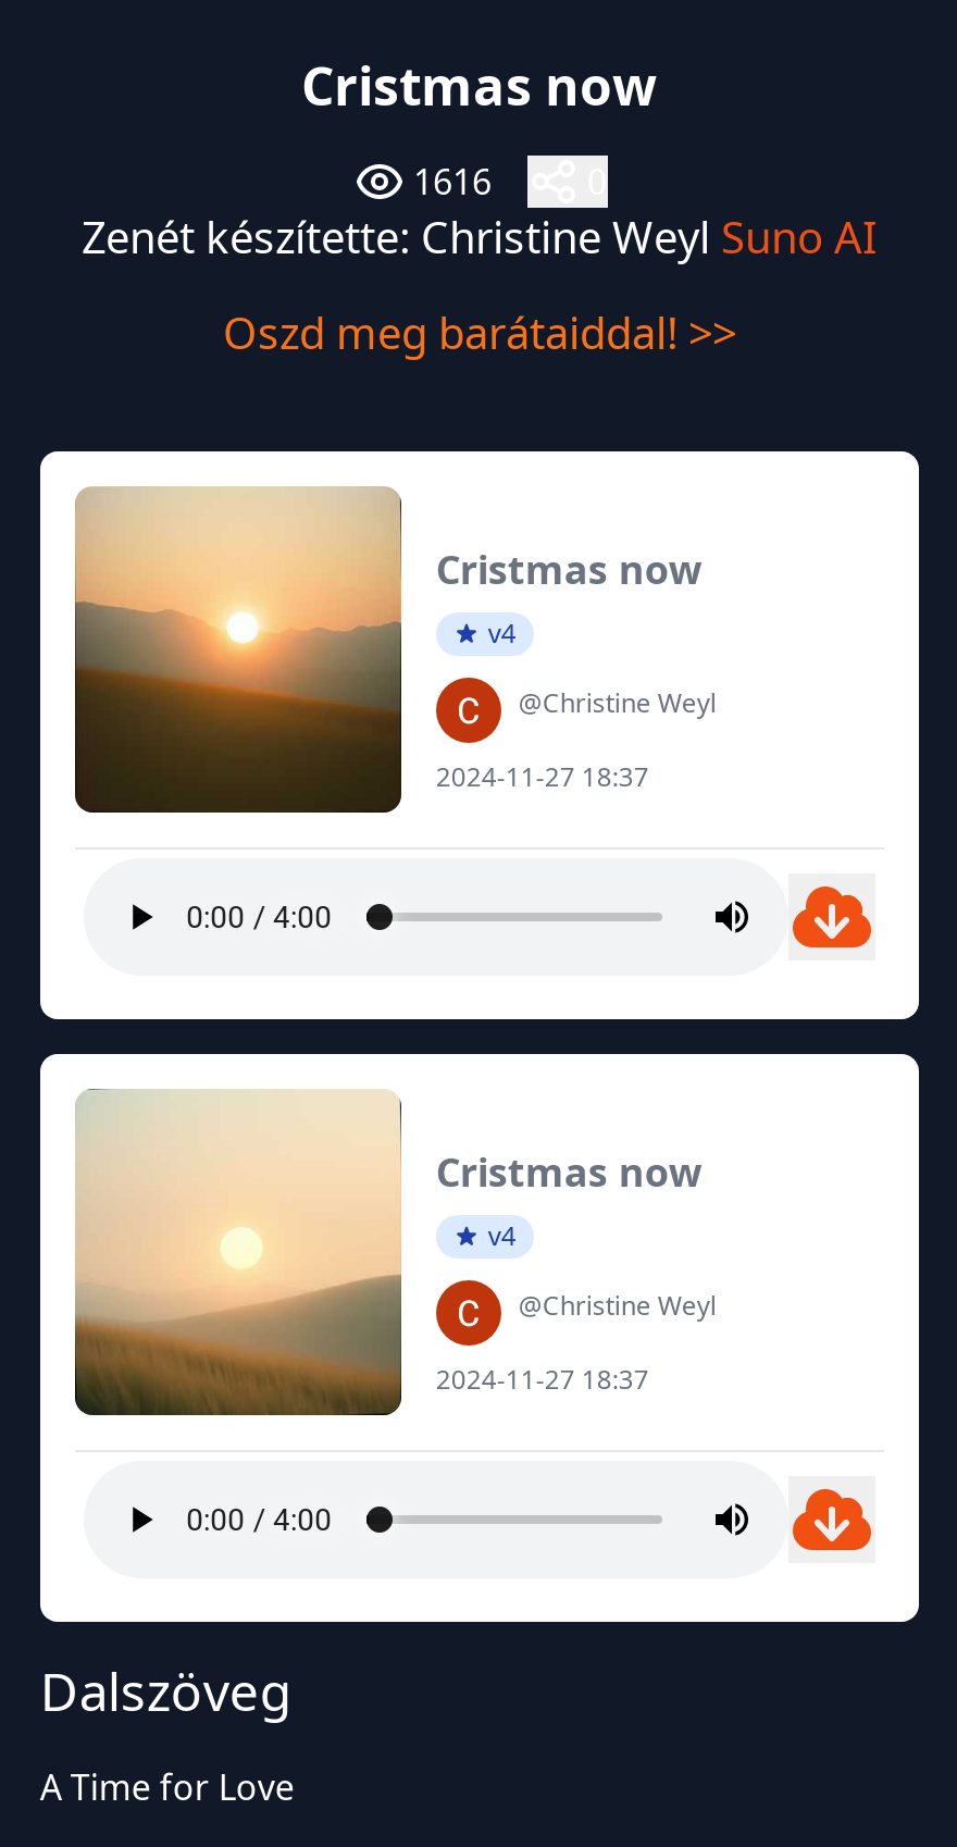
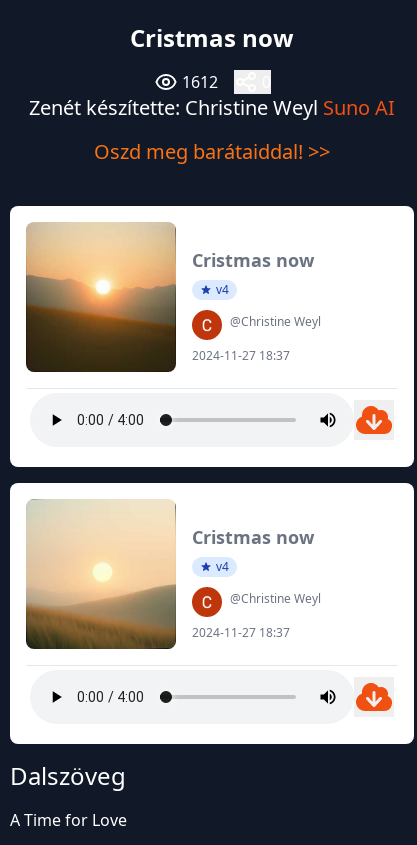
[413,158,492,206] 1616 -> [181,71,217,93] 1612

